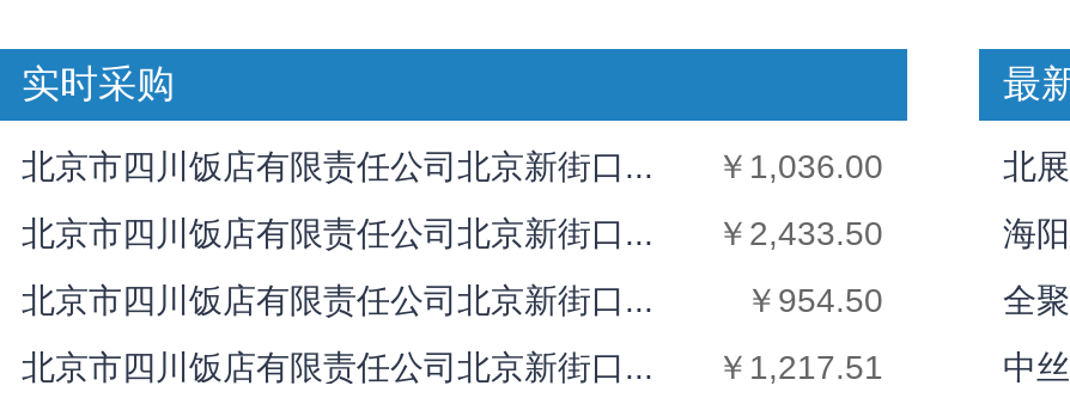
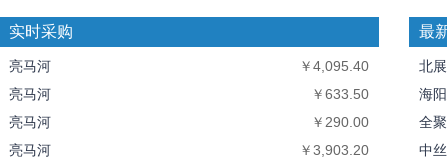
[22,147,883,185] 北京市四川饭店有限责任公司北京新街口... | ￥1,036.00 -> [9,58,369,74] 亮马河 | ￥4,095.40
[22,214,883,252] 北京市四川饭店有限责任公司北京新街口... | ￥2,433.50 -> [9,86,369,102] 亮马河 | ￥633.50
[22,281,883,319] 北京市四川饭店有限责任公司北京新街口... | ￥954.50 -> [9,114,369,130] 亮马河 | ￥290.00
[22,348,883,386] 北京市四川饭店有限责任公司北京新街口... | ￥1,217.51 -> [9,142,369,158] 亮马河 | ￥3,903.20

